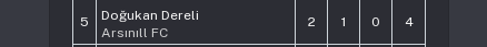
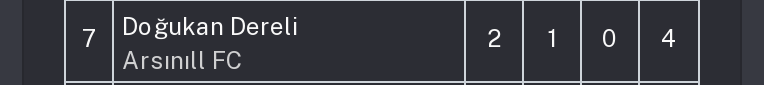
[80,7,199,29] 5 Doğukan Dereli -> [82,13,298,53] 7 Doğukan Dereli

